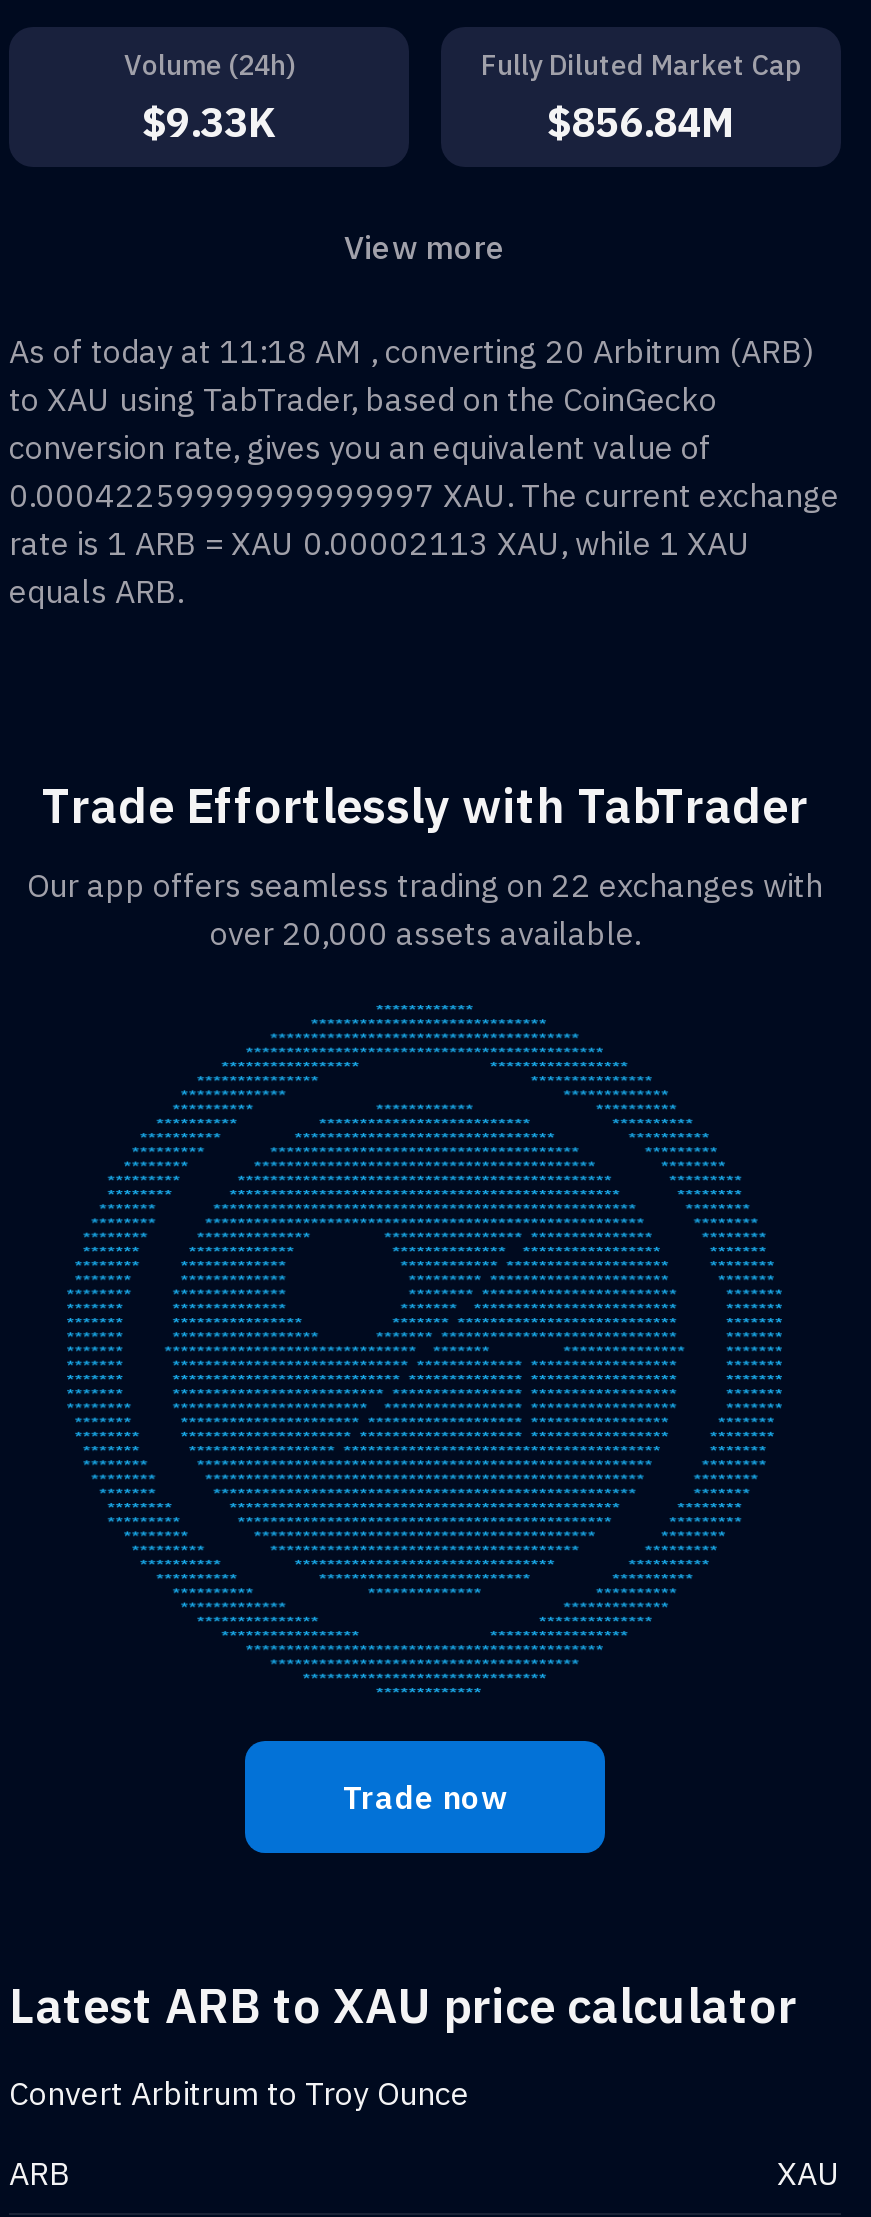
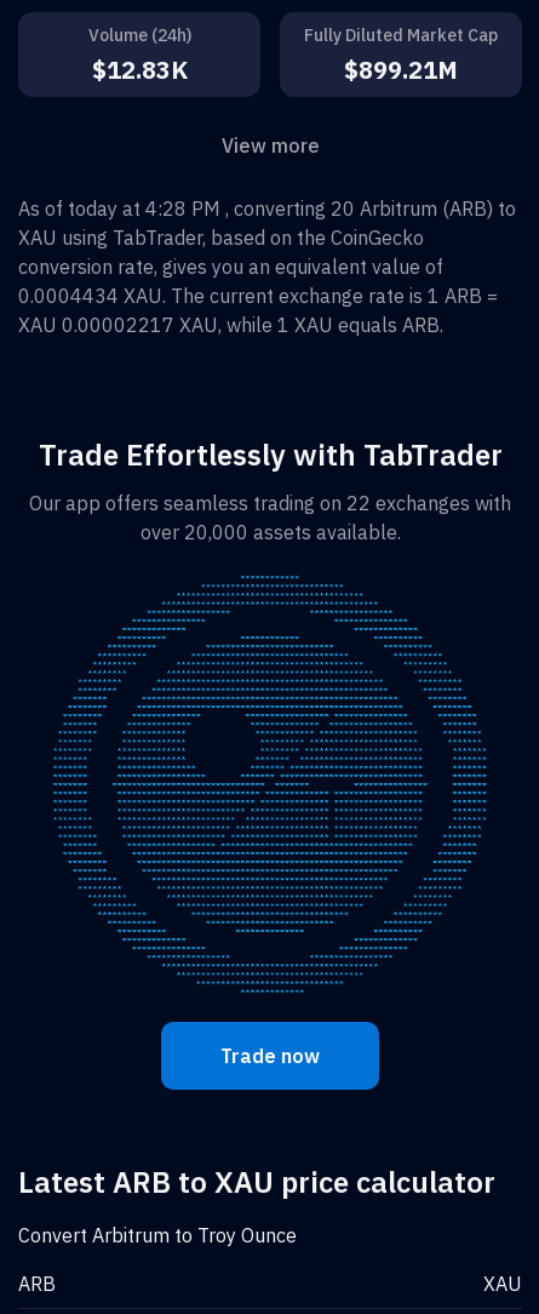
[142,94,276,148] $9.33K -> [91,53,187,85] $12.83K
[547,94,735,148] $856.84M -> [344,53,458,85] $899.21M
[9,330,813,418] As of today at 11:18 AM , converting 20 Arbitrum (ARB) | to XAU using TabTrader, based on the CoinGecko -> [18,196,516,249] As of today at 4:28 PM , converting 20 Arbitrum (ARB) to | XAU using TabTrader, based on the CoinGecko
[9,474,839,610] 0.00042259999999999997 XAU. The current exchange | rate is 1 ARB = XAU 0.00002113 XAU, while 1 XAU | equals ARB. -> [18,283,498,336] 0.0004434 XAU. The current exchange rate is 1 ARB = | XAU 0.00002217 XAU, while 1 XAU equals ARB.

